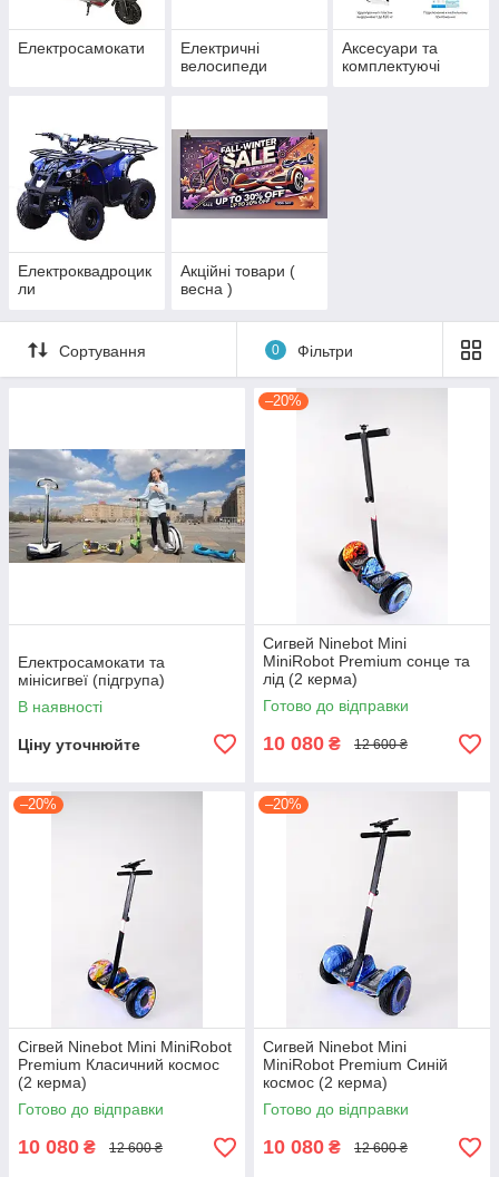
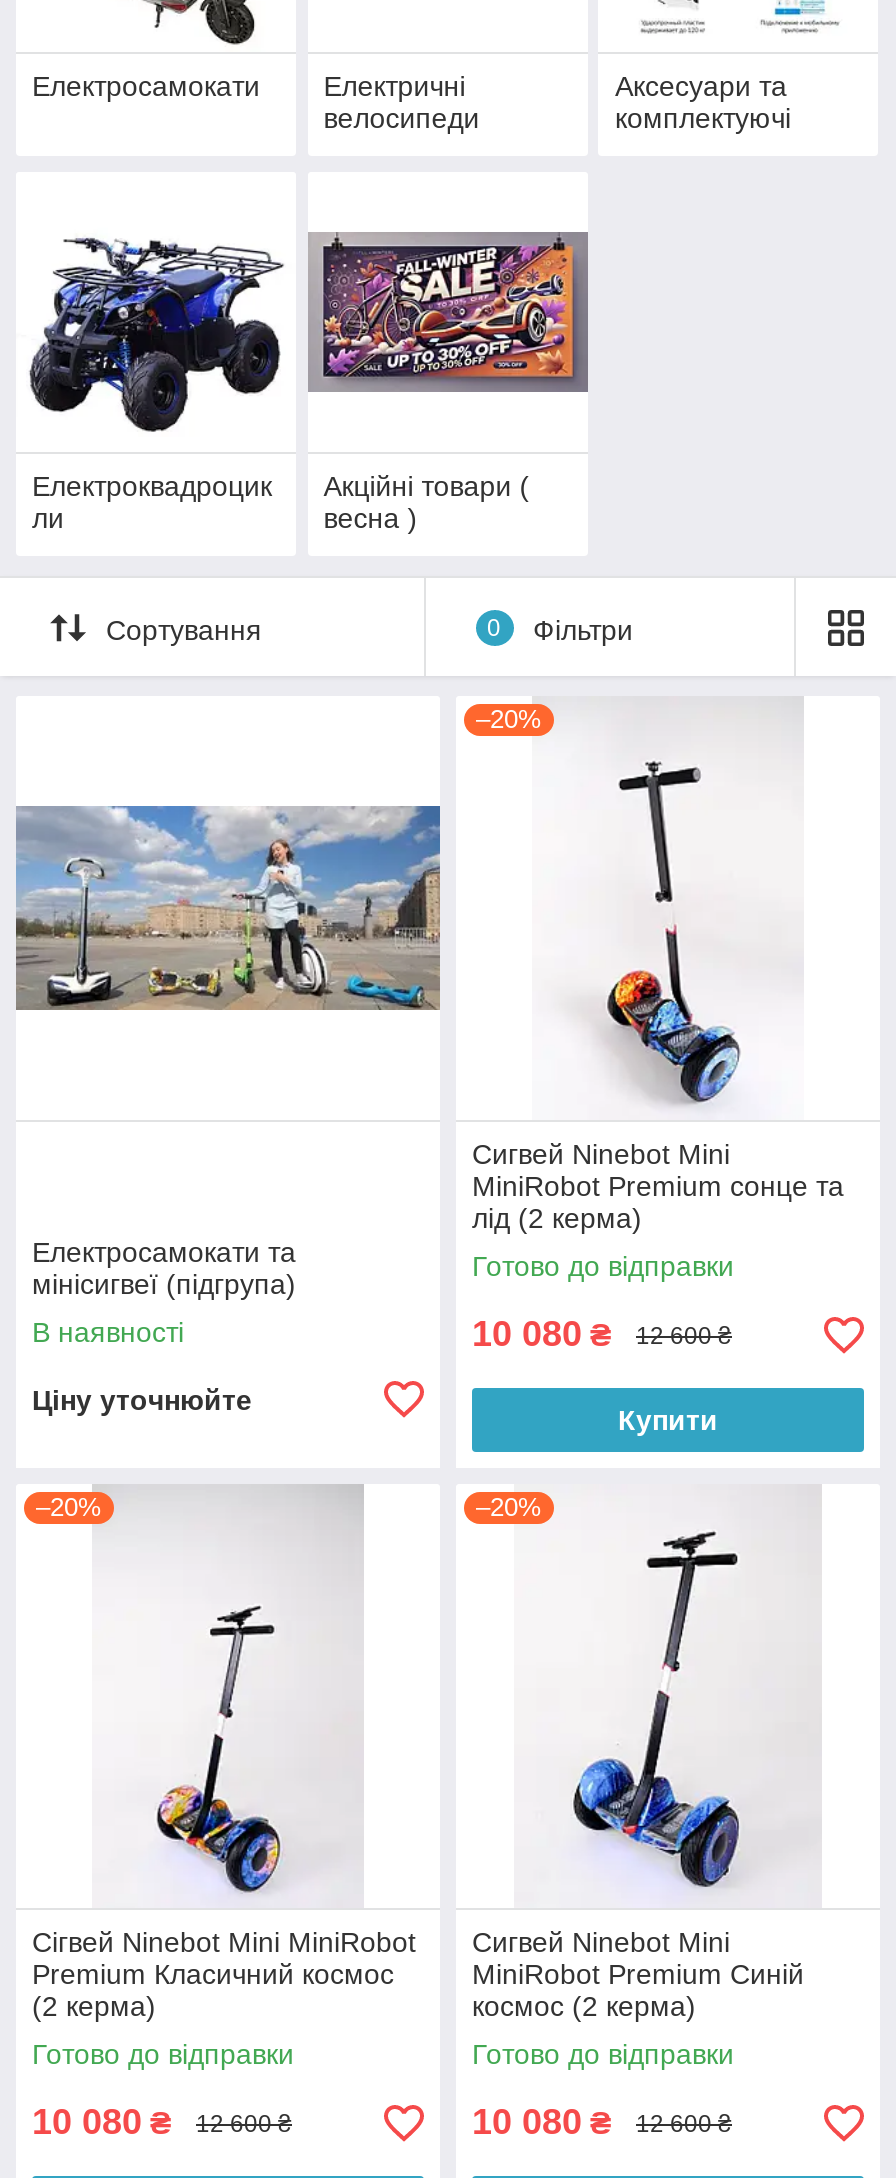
none -> [618,1404,718,1436] Купити

